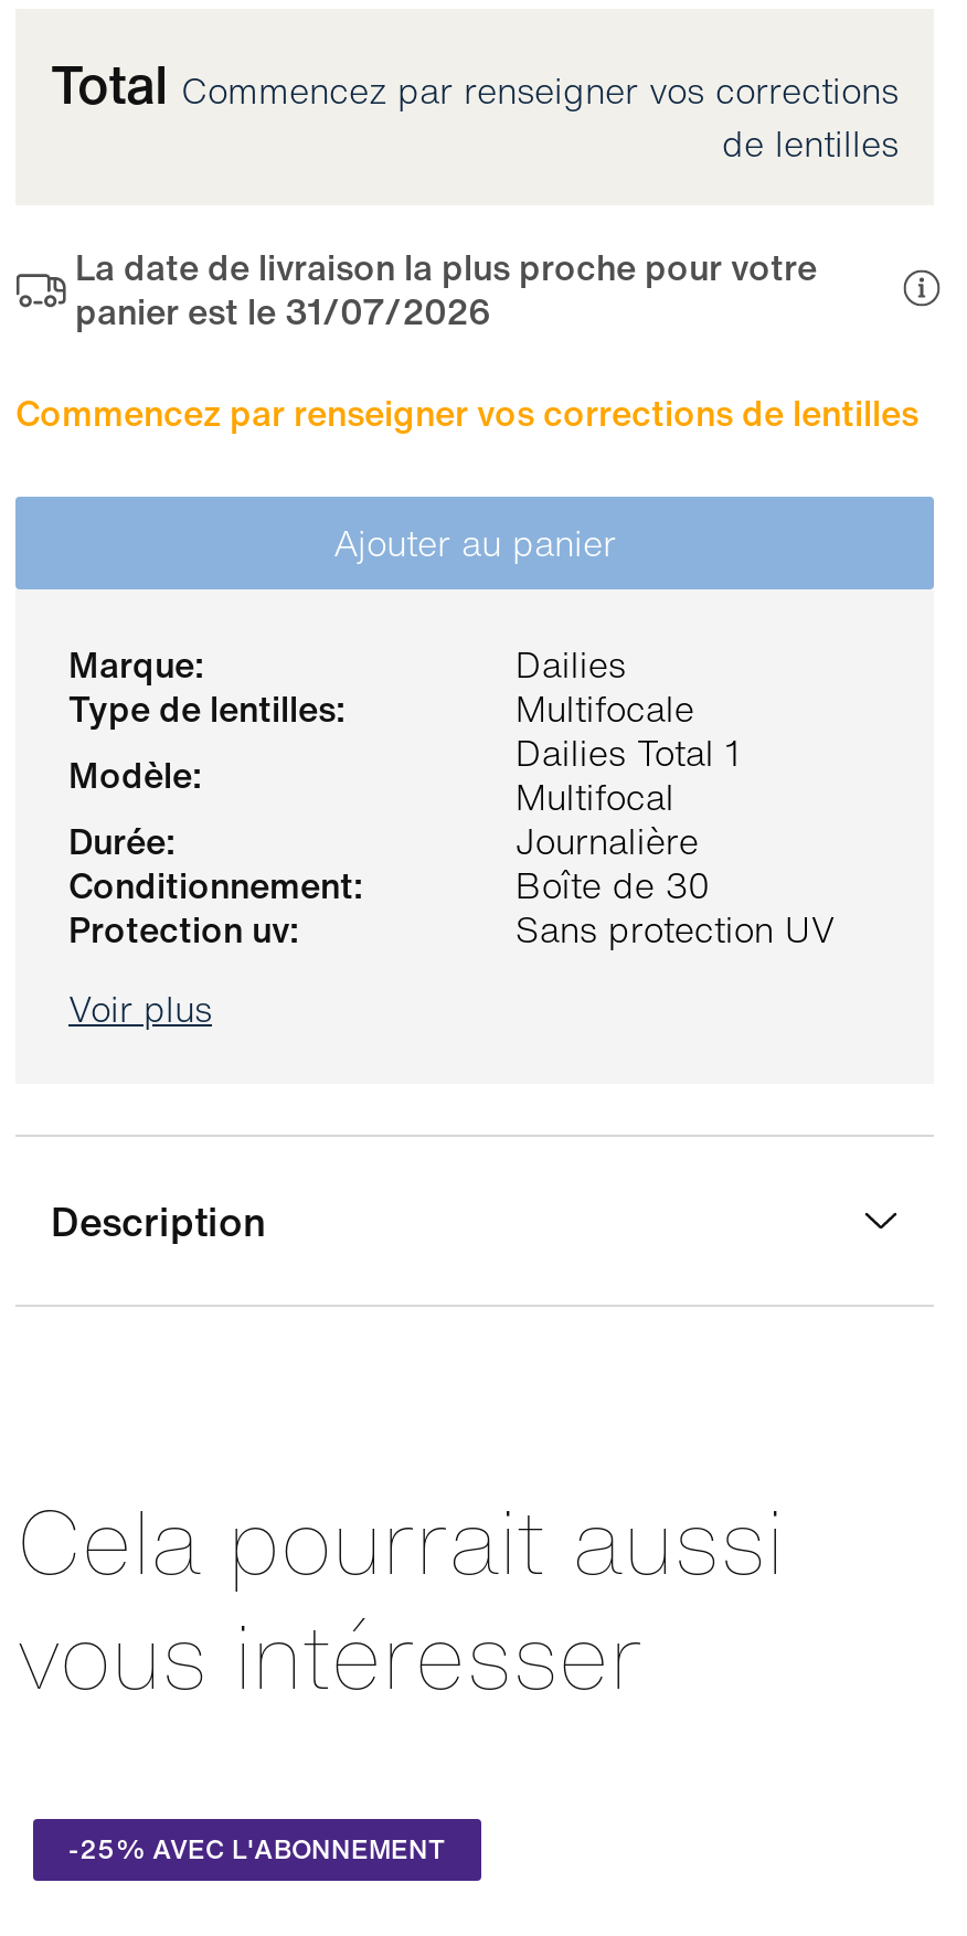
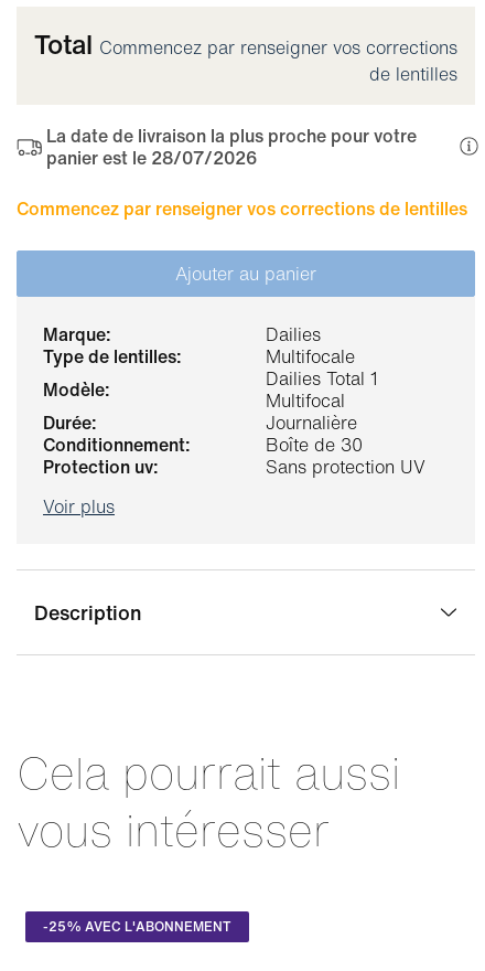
[75,284,490,337] panier est le 31/07/2026 -> [46,144,257,171] panier est le 28/07/2026

